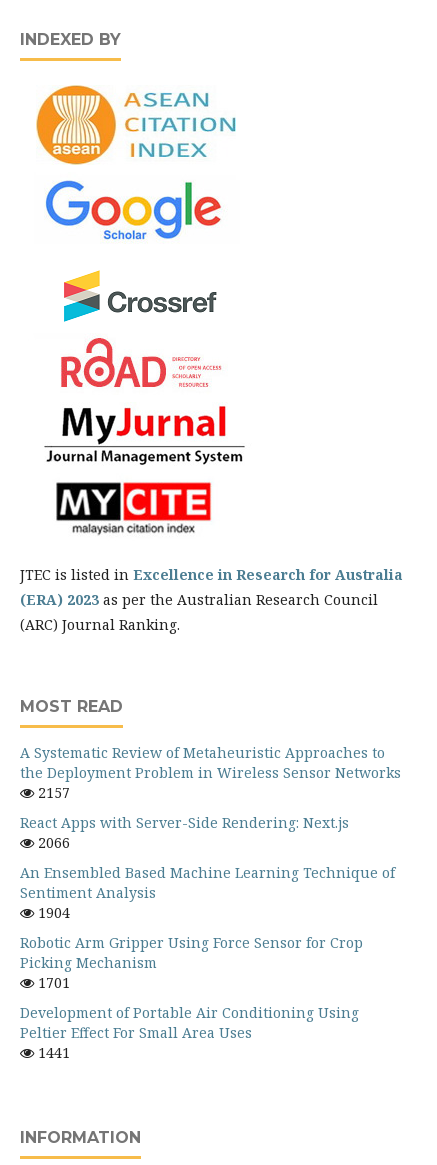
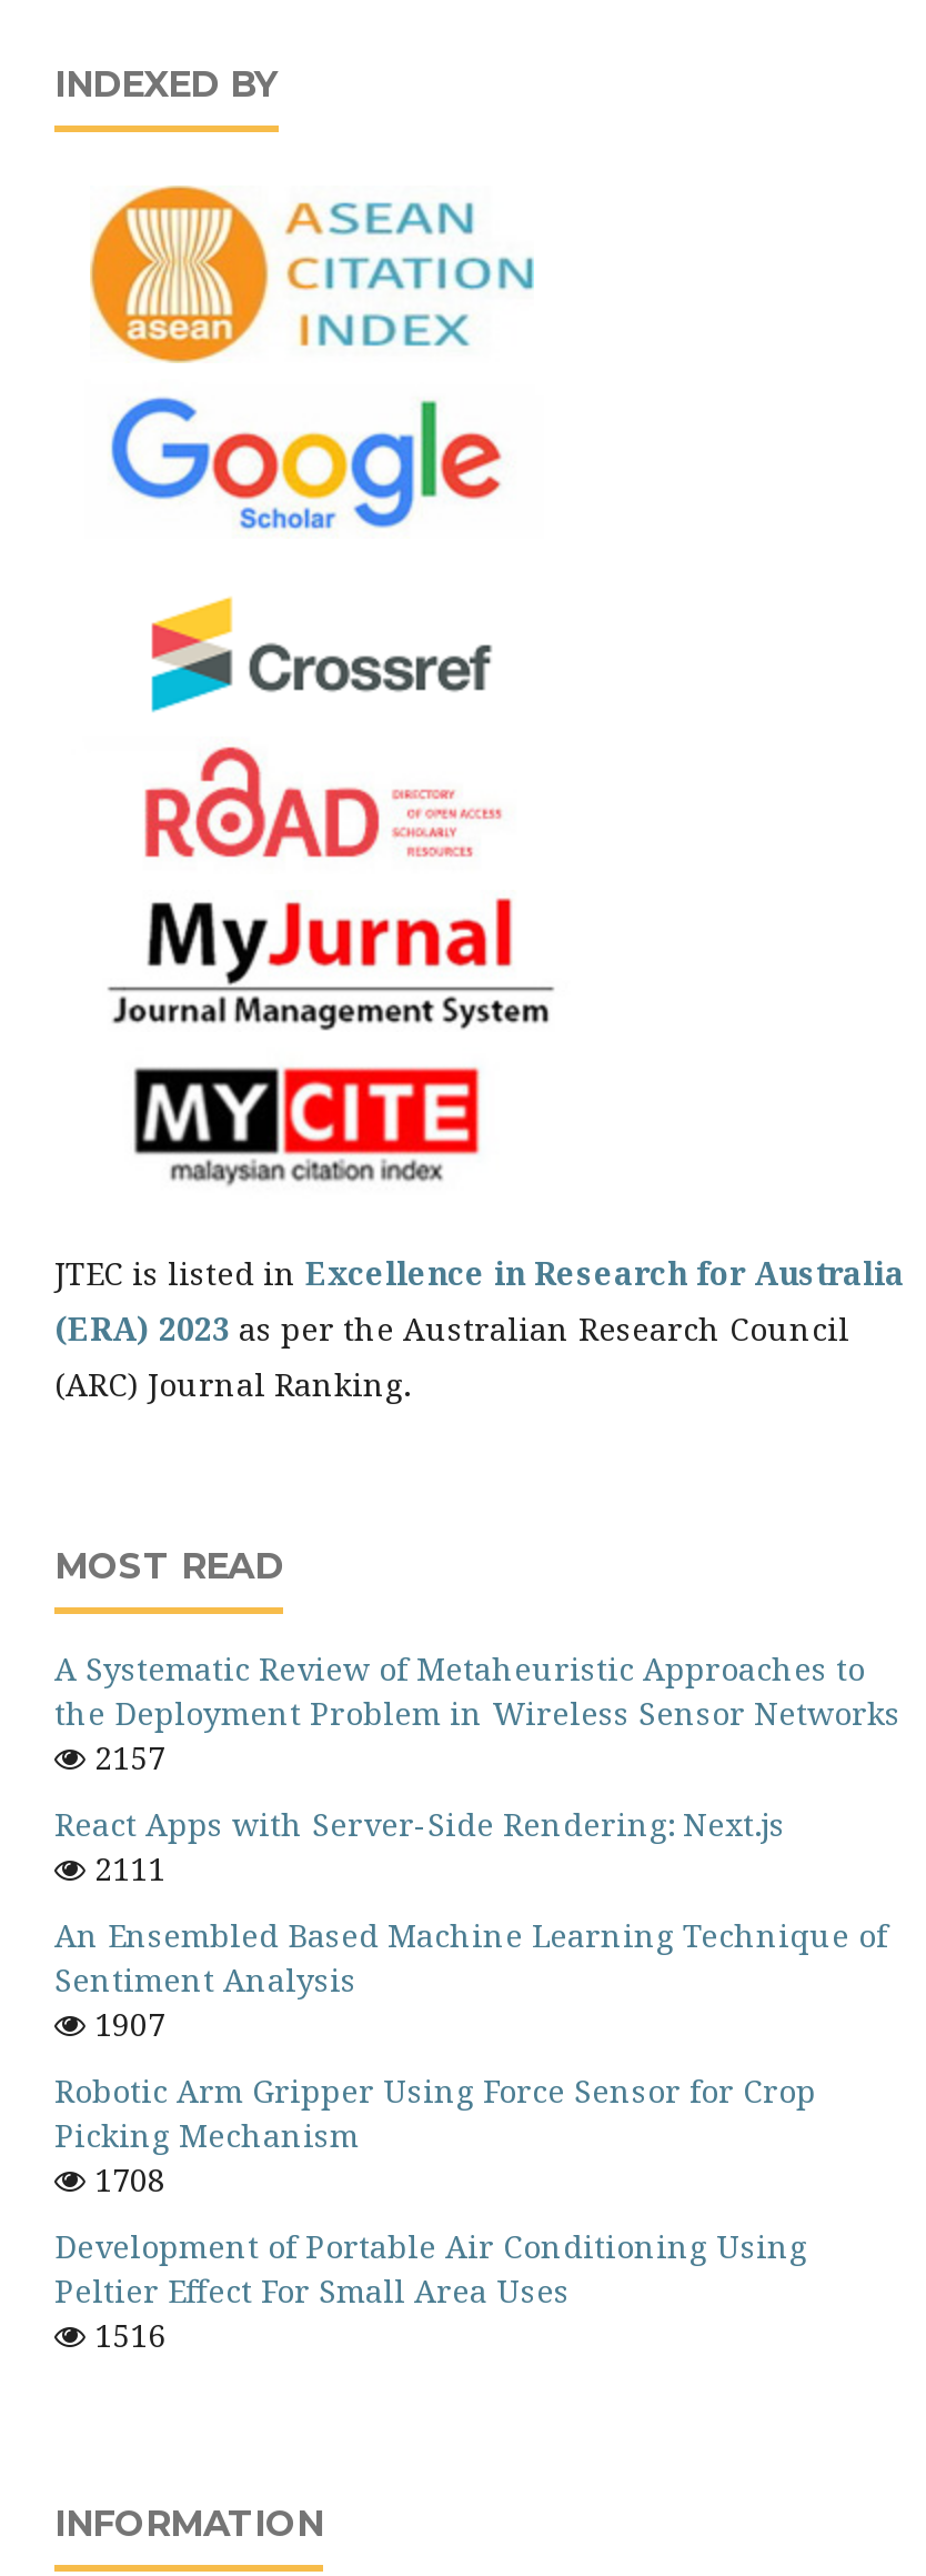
[34,833,70,852] 2066 -> [85,1846,165,1889] 2111
[34,903,70,922] 1904 -> [85,2002,165,2044] 1907
[34,973,70,992] 1701 -> [85,2157,165,2200] 1708
[34,1043,70,1062] 1441 -> [85,2313,165,2355] 1516

